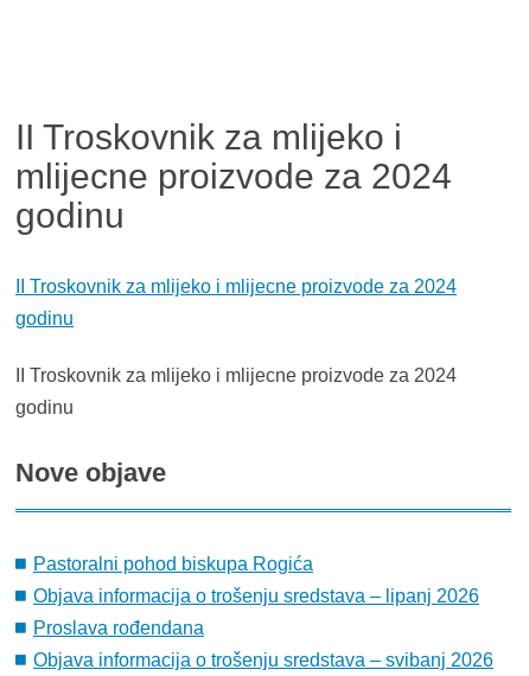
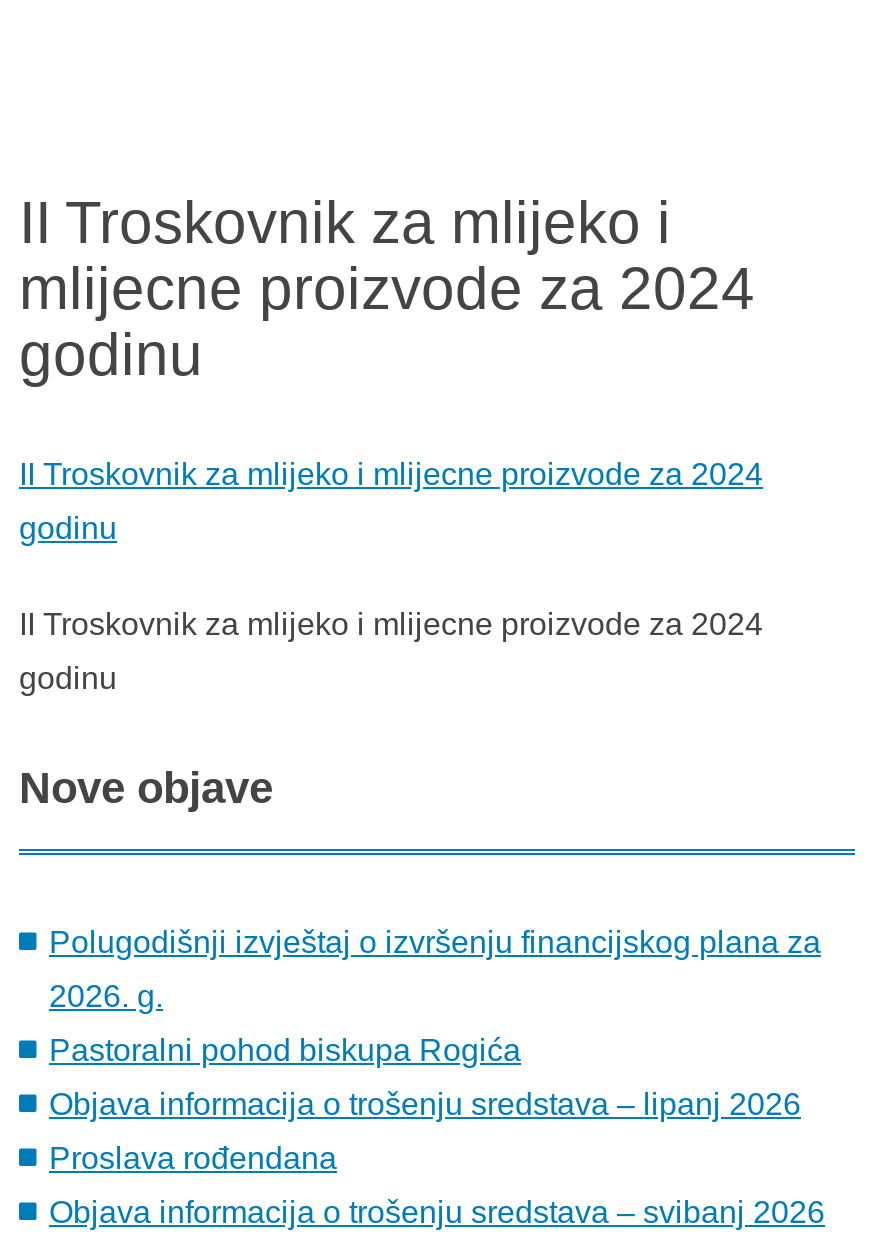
none -> [49,925,821,1013] Polugodišnji izvještaj o izvršenju financijskog plana za | 2026. g.

